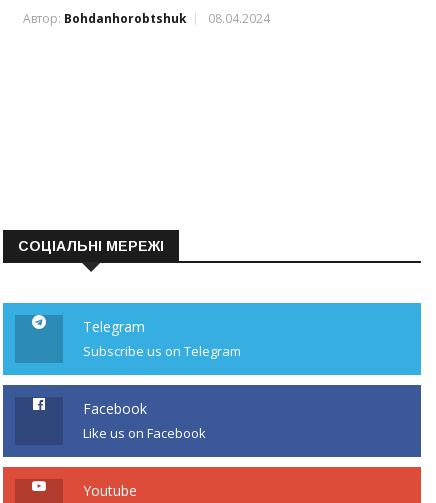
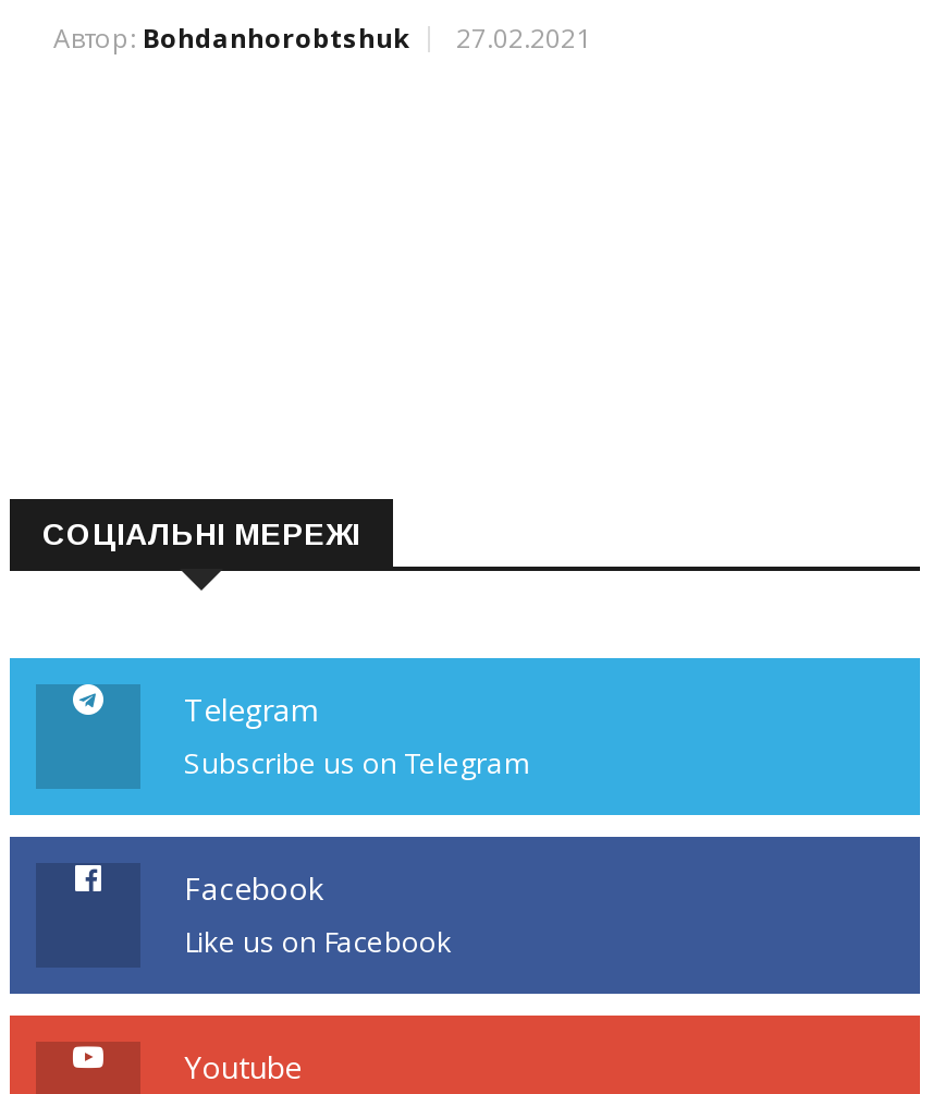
[23,10,270,27] Автор: Bohdanhorobtshuk 08.04.2024 -> [53,19,591,56] Автор: Bohdanhorobtshuk 27.02.2021

